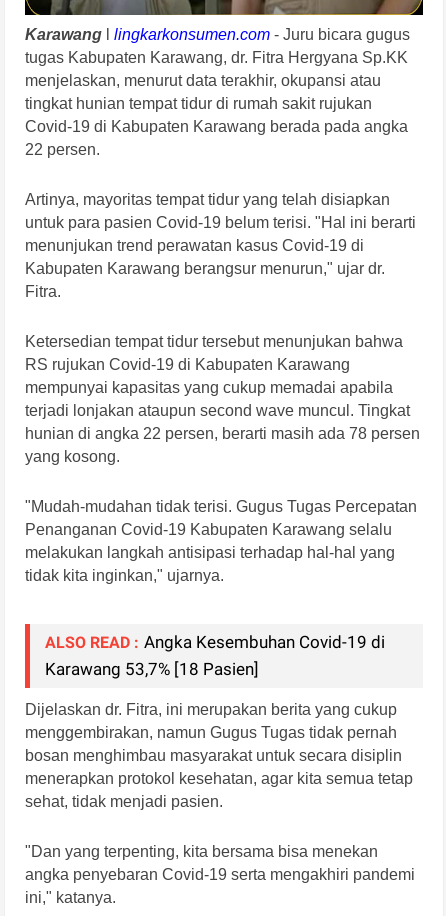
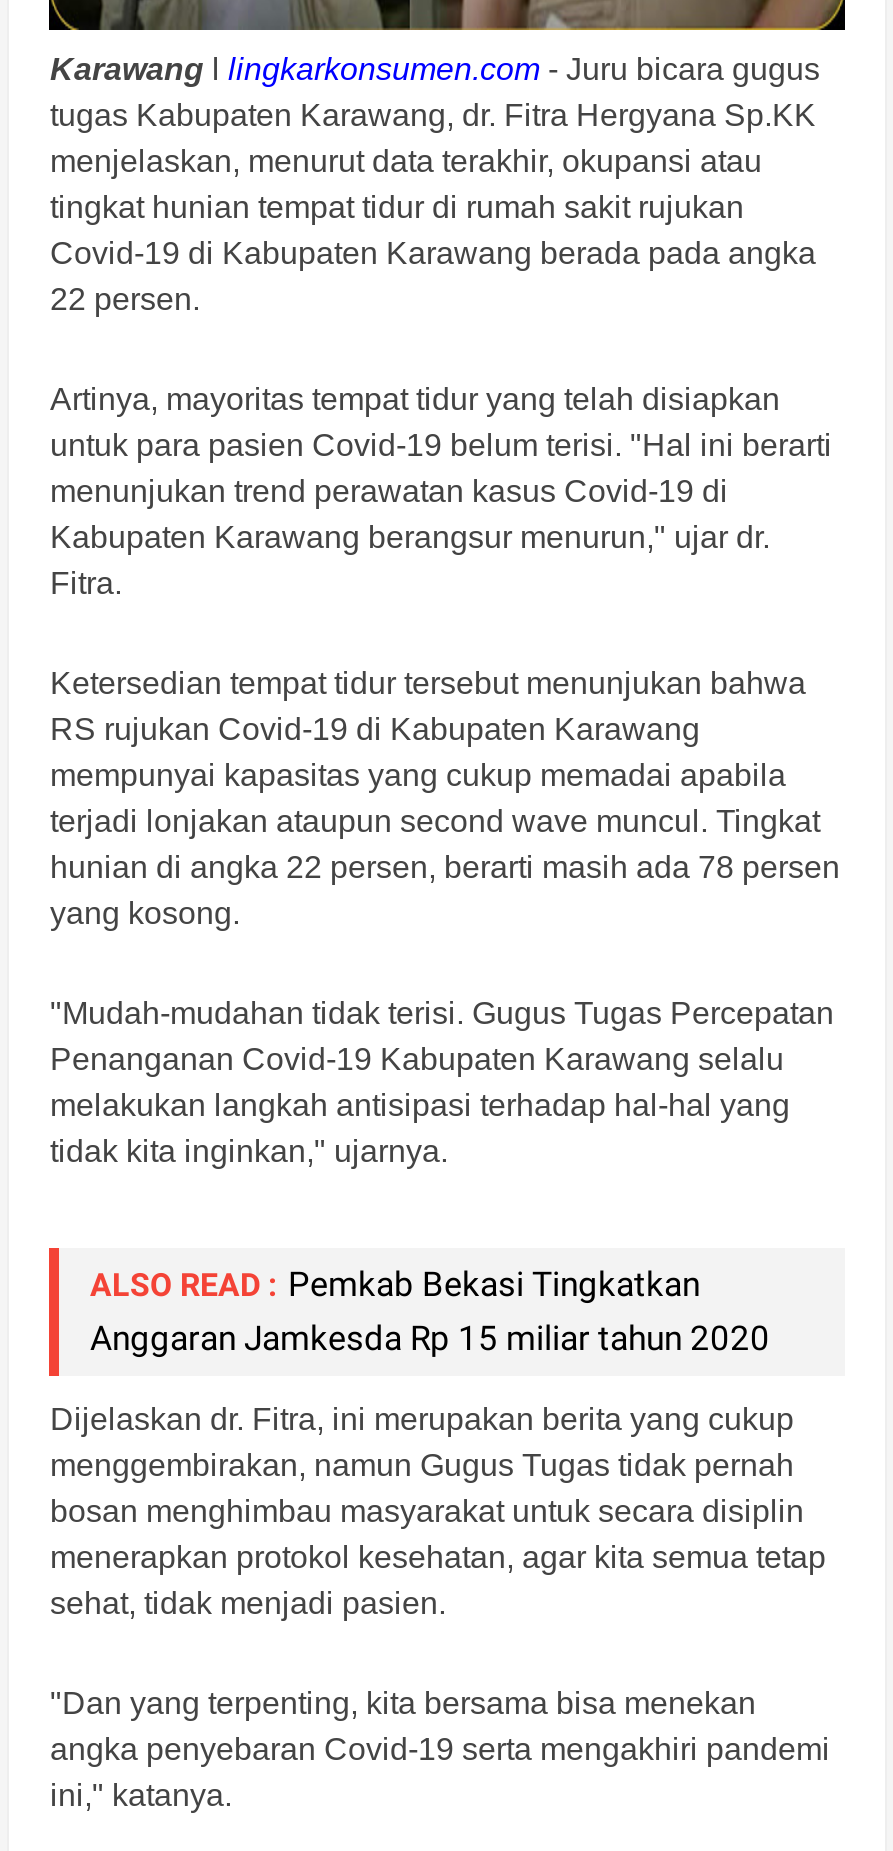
[45,632,385,679] ALSO READ : Angka Kesembuhan Covid-19 di | Karawang 53,7% [18 Pasien] -> [90,1264,770,1358] ALSO READ : Pemkab Bekasi Tingkatkan | Anggaran Jamkesda Rp 15 miliar tahun 2020

